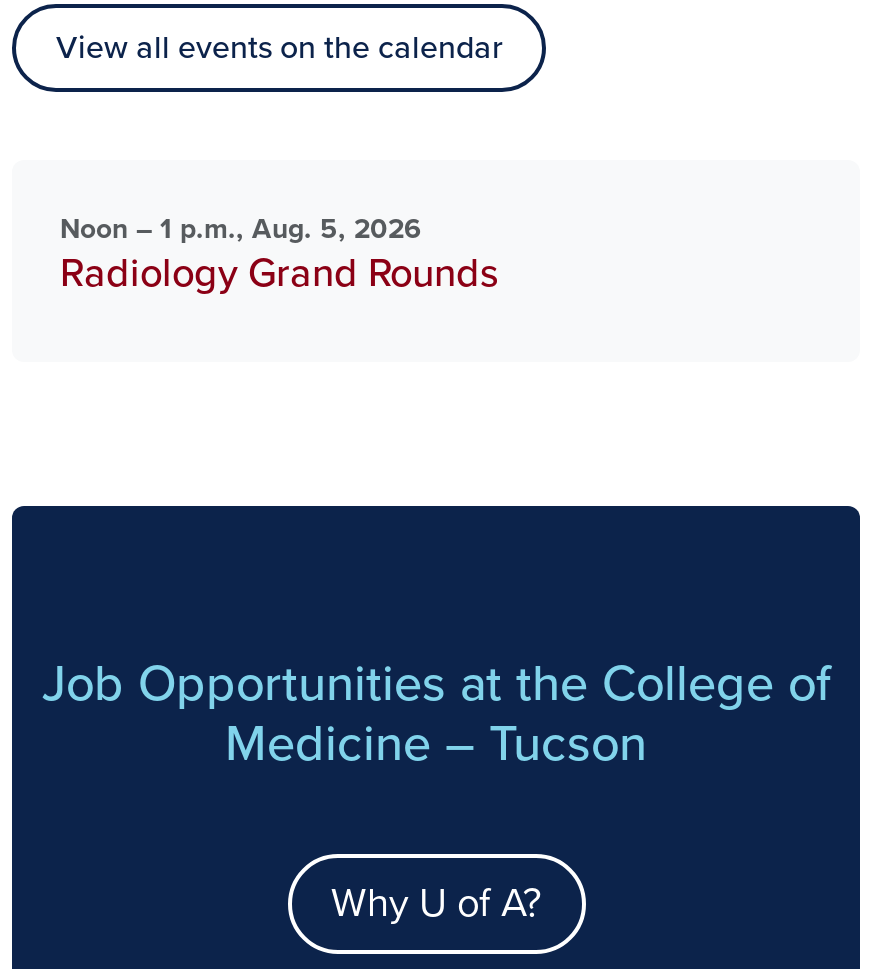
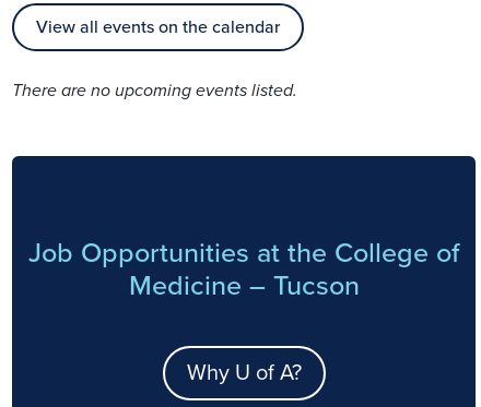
[60,212,498,298] Noon – 1 p.m., Aug. 5, 2026 | Radiology Grand Rounds -> [12,80,297,101] There are no upcoming events listed.

